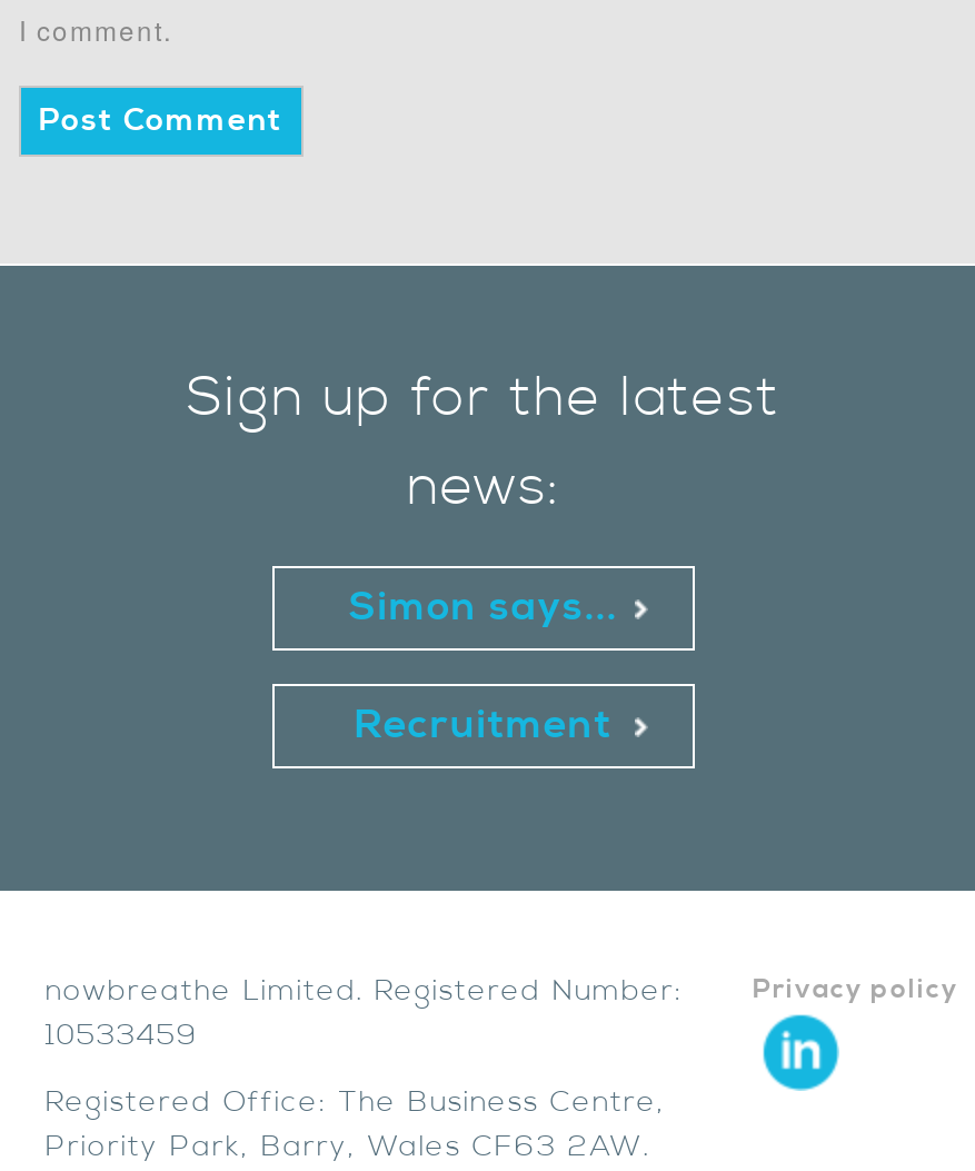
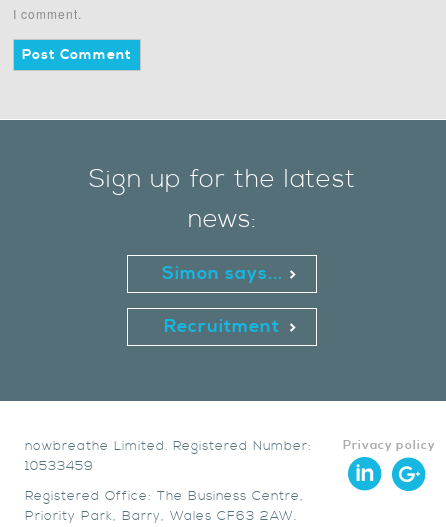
none -> [391,456,427,492] [image]

